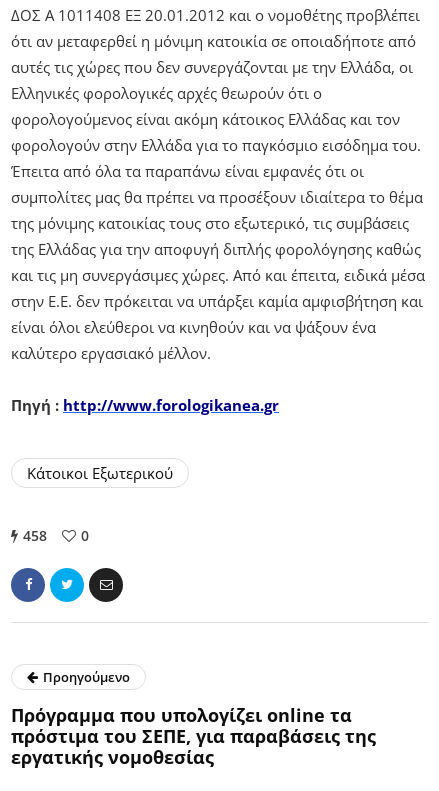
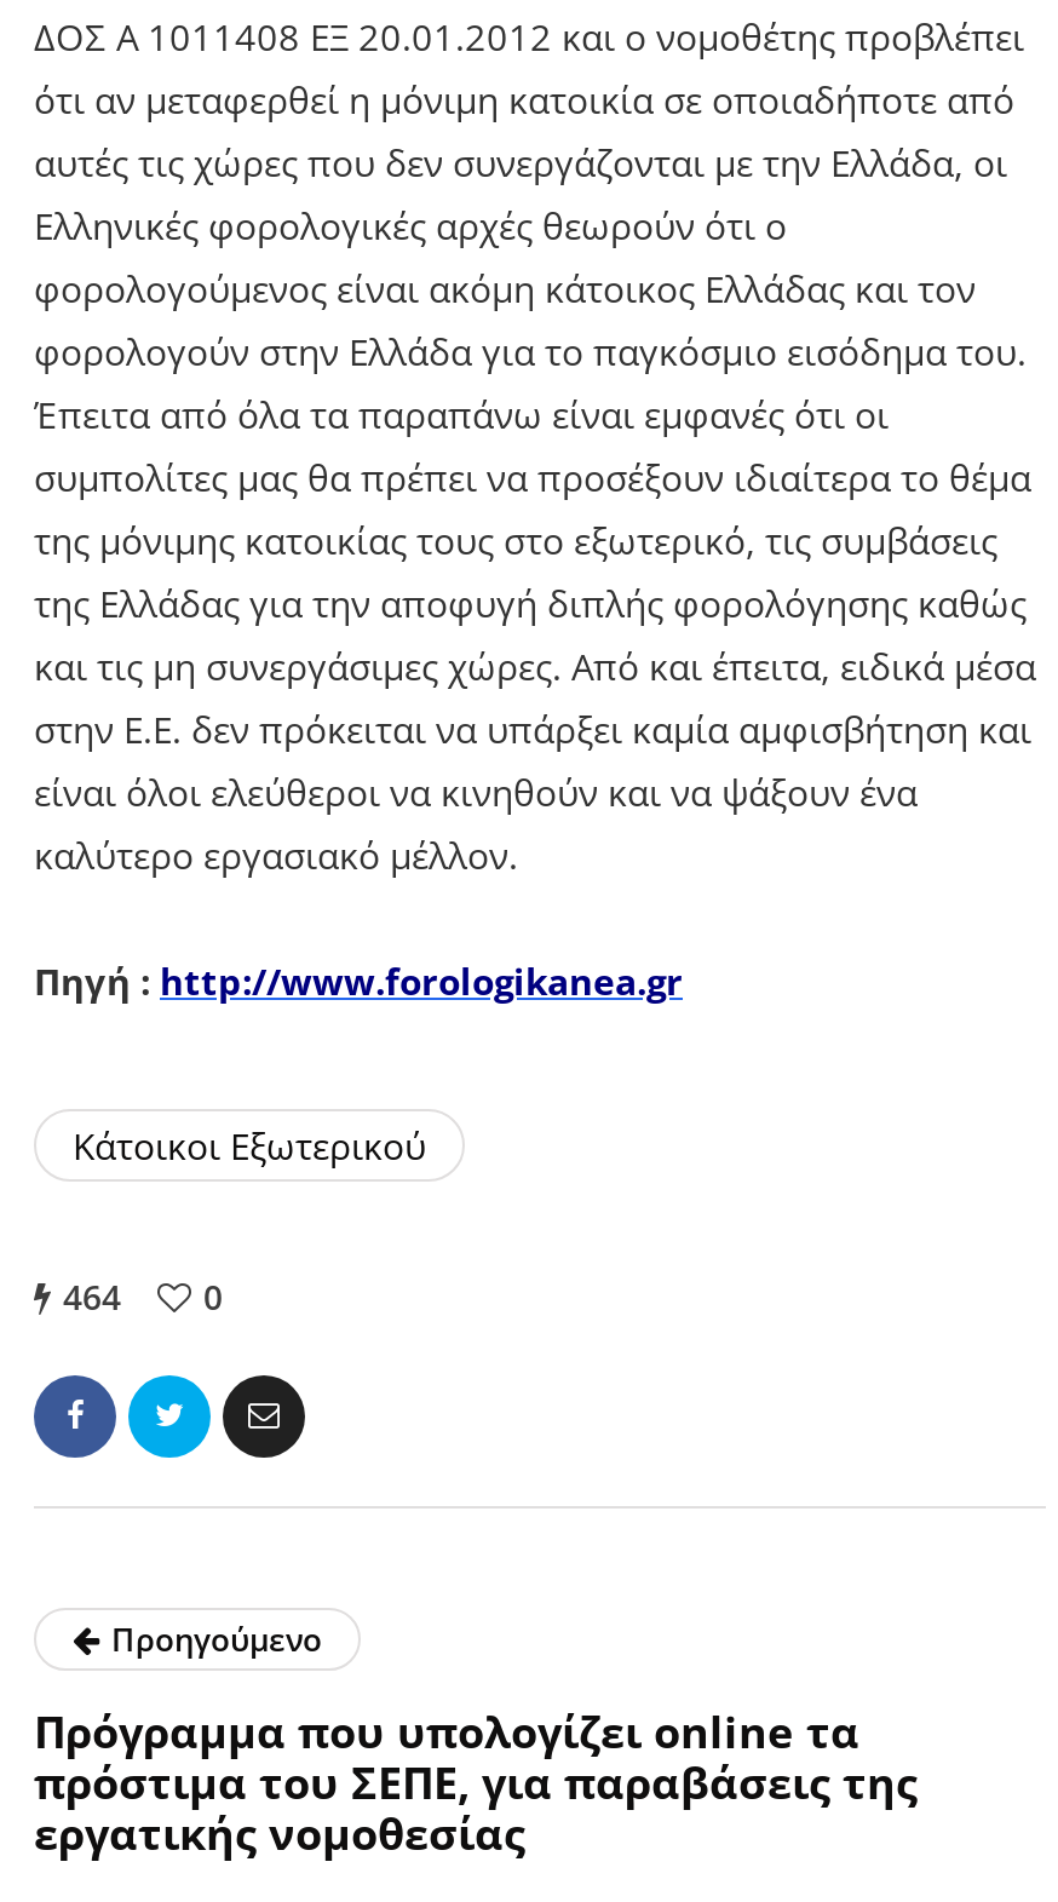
[23,525,89,544] 458 0 -> [63,1272,223,1318] 464 0

